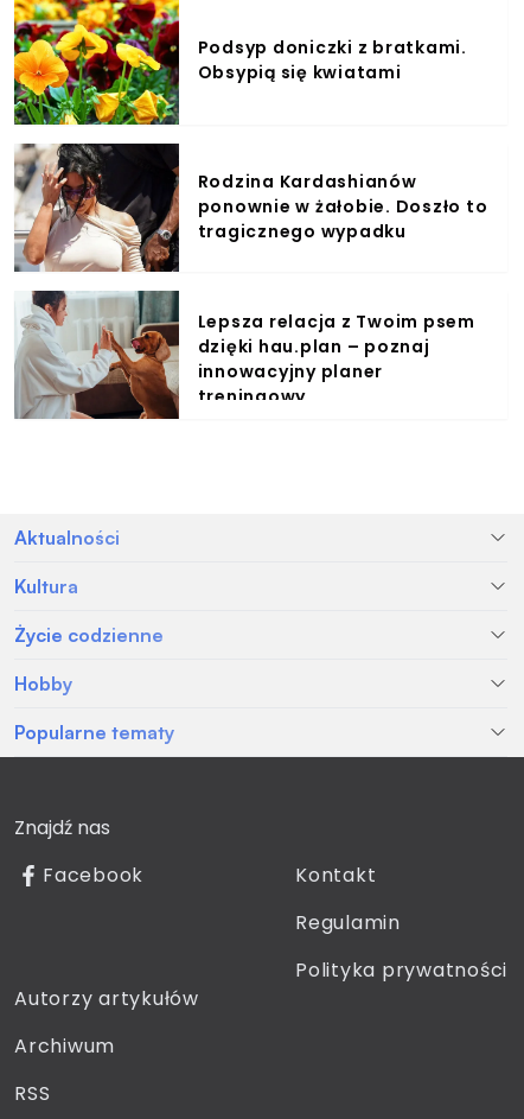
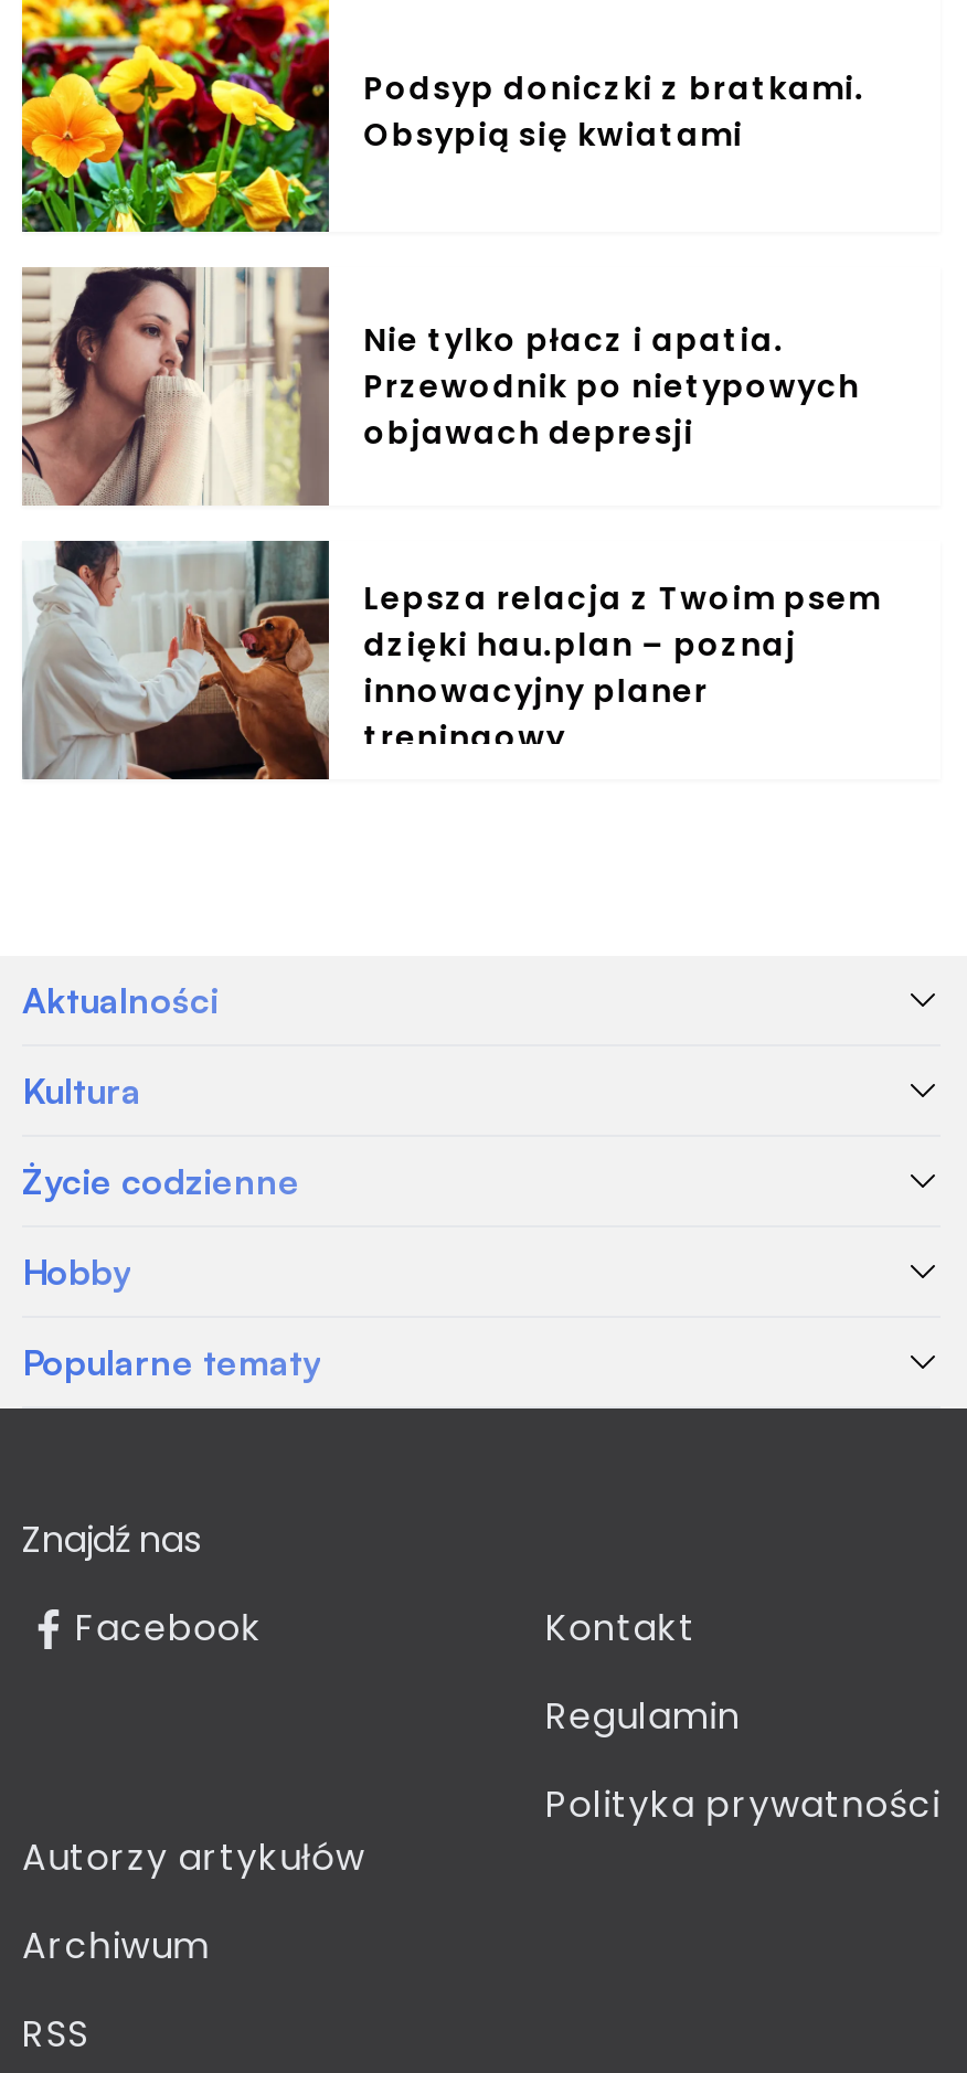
[14,142,488,273] [image] | Rodzina Kardashianów | ponownie w żałobie. Doszło to | tragicznego wypadku -> [20,265,860,508] [image] | Nie tylko płacz i apatia. | Przewodnik po nietypowych | objawach depresji

